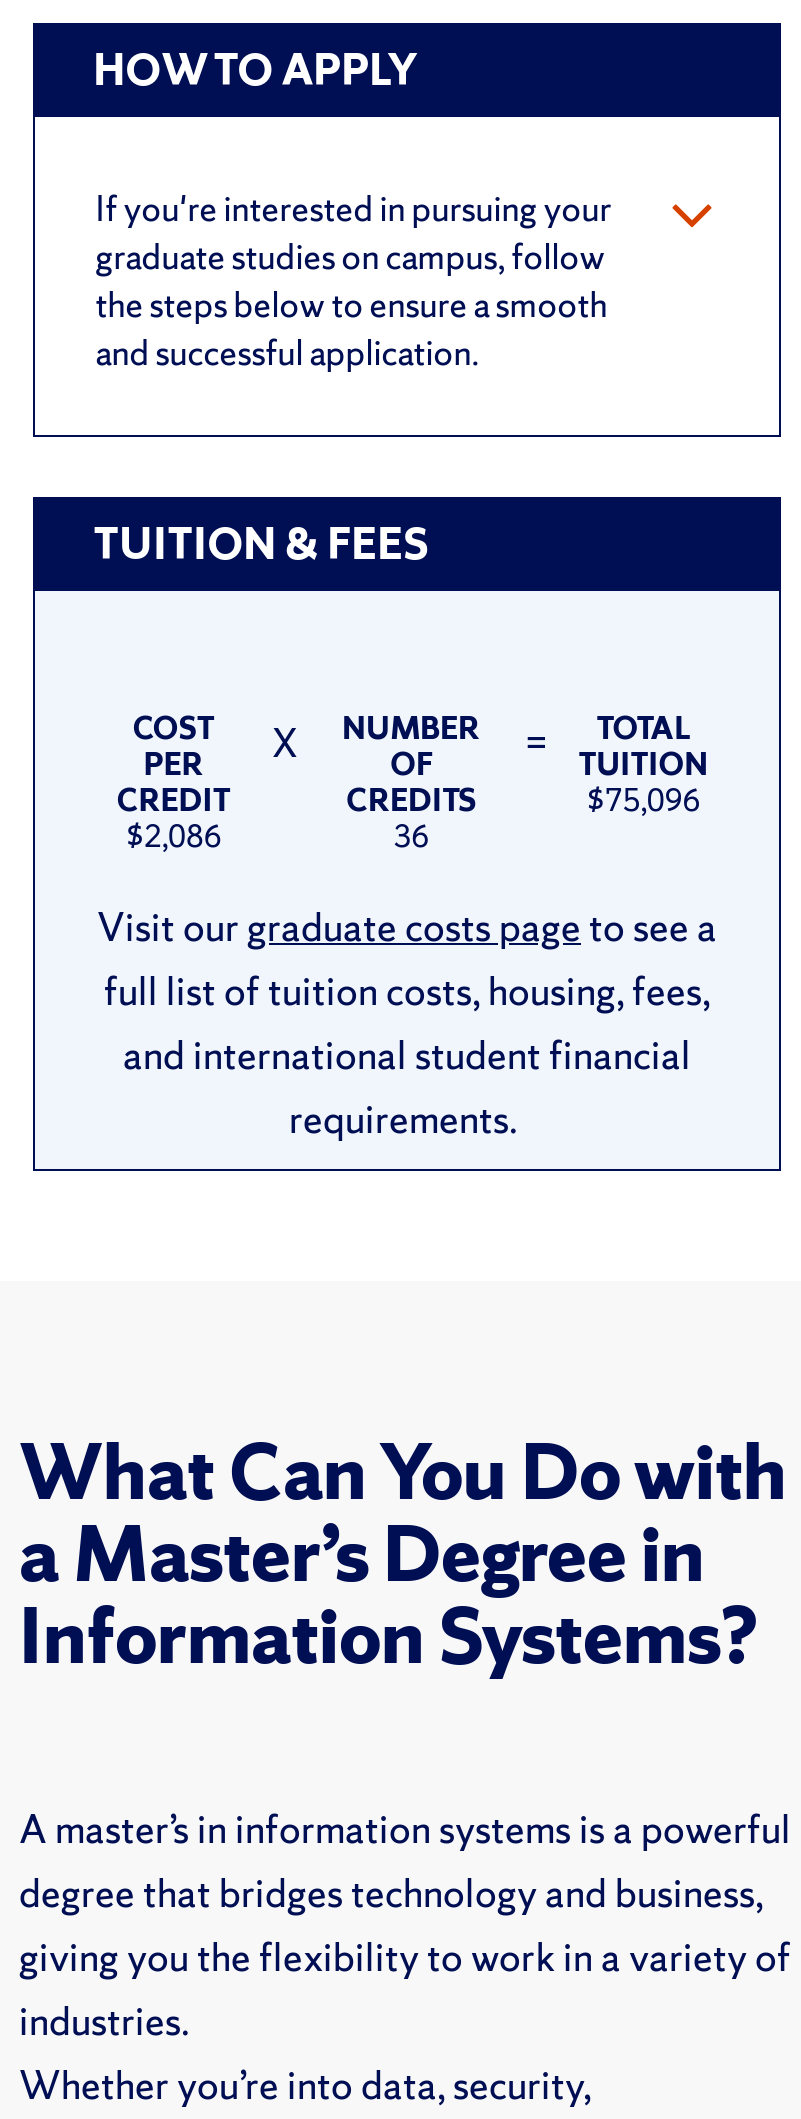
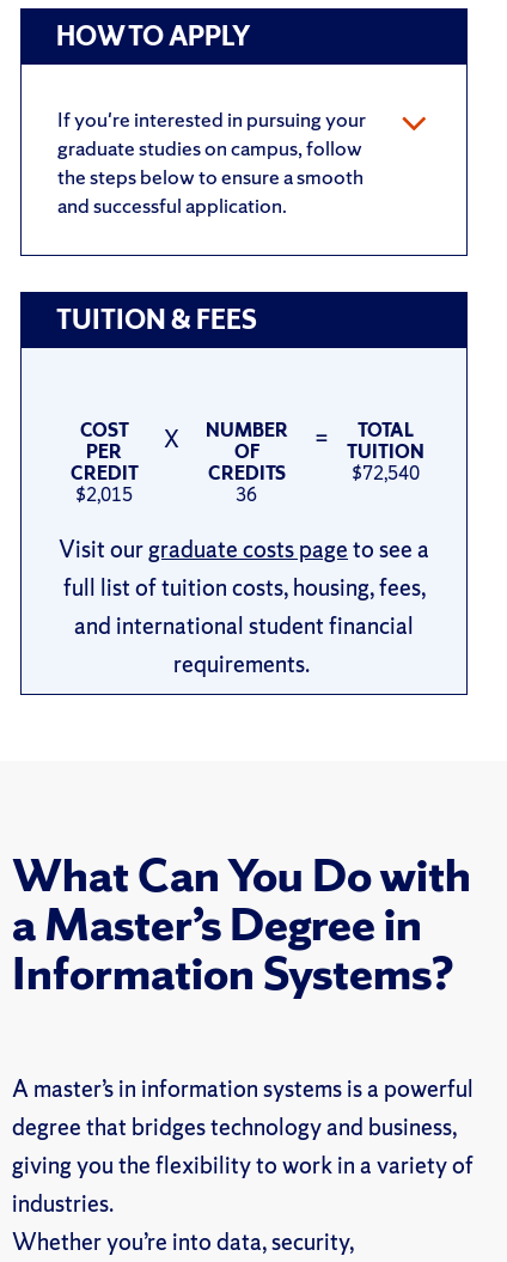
[587,780,701,822] $75,096 -> [351,461,419,486] $72,540
[126,816,222,858] $2,086 -> [76,482,133,508] $2,015

